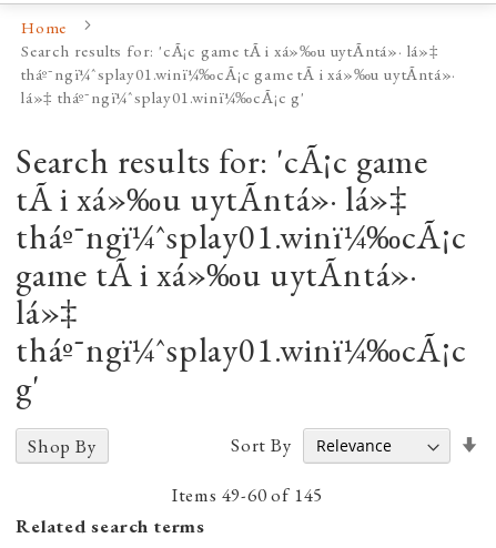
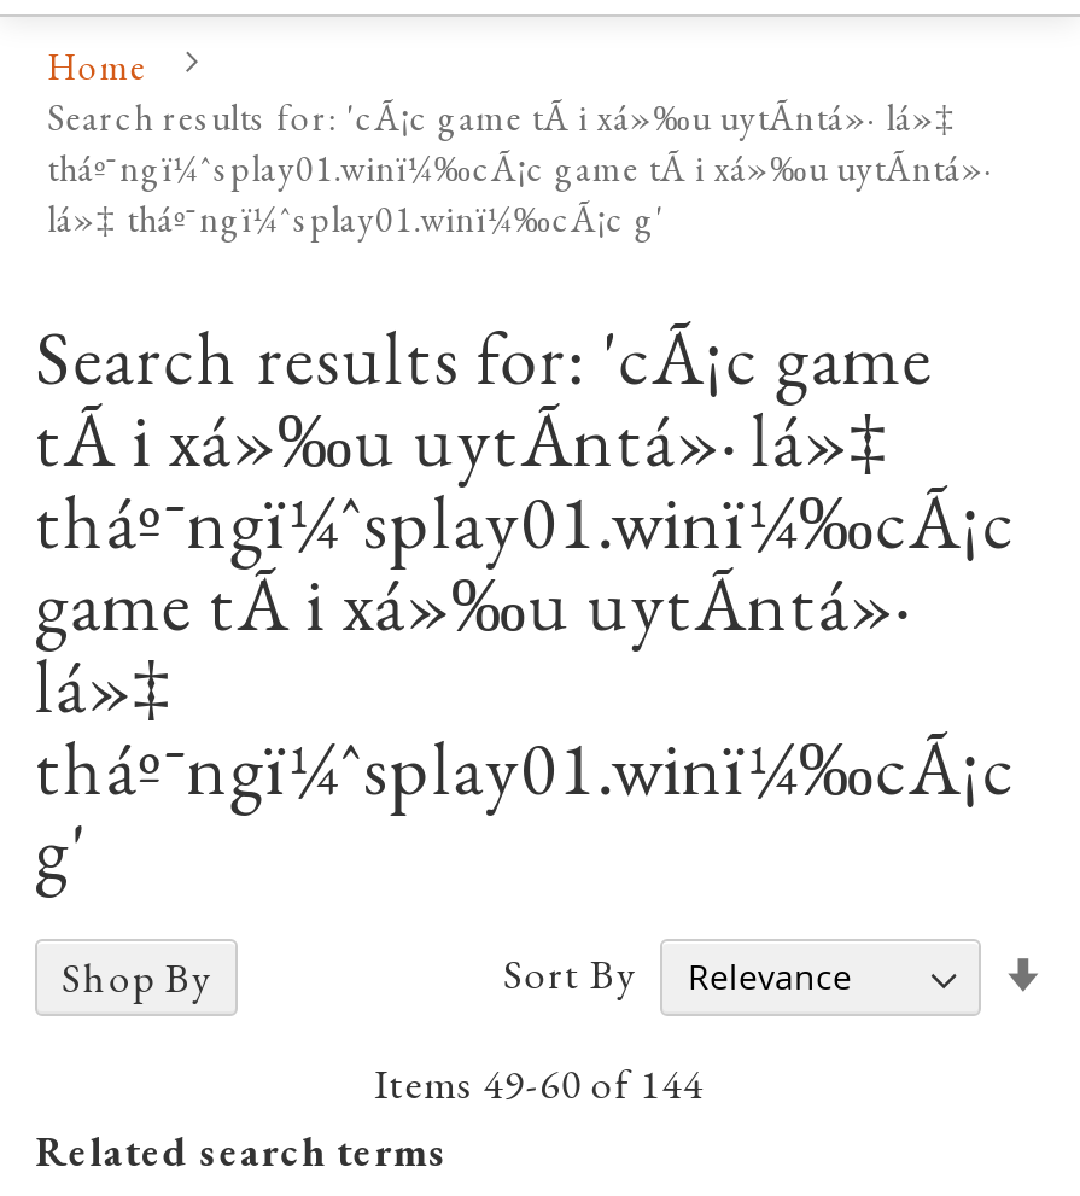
[172,483,323,507] Items 49-60 of 145 -> [375,1057,704,1110] Items 49-60 of 144

